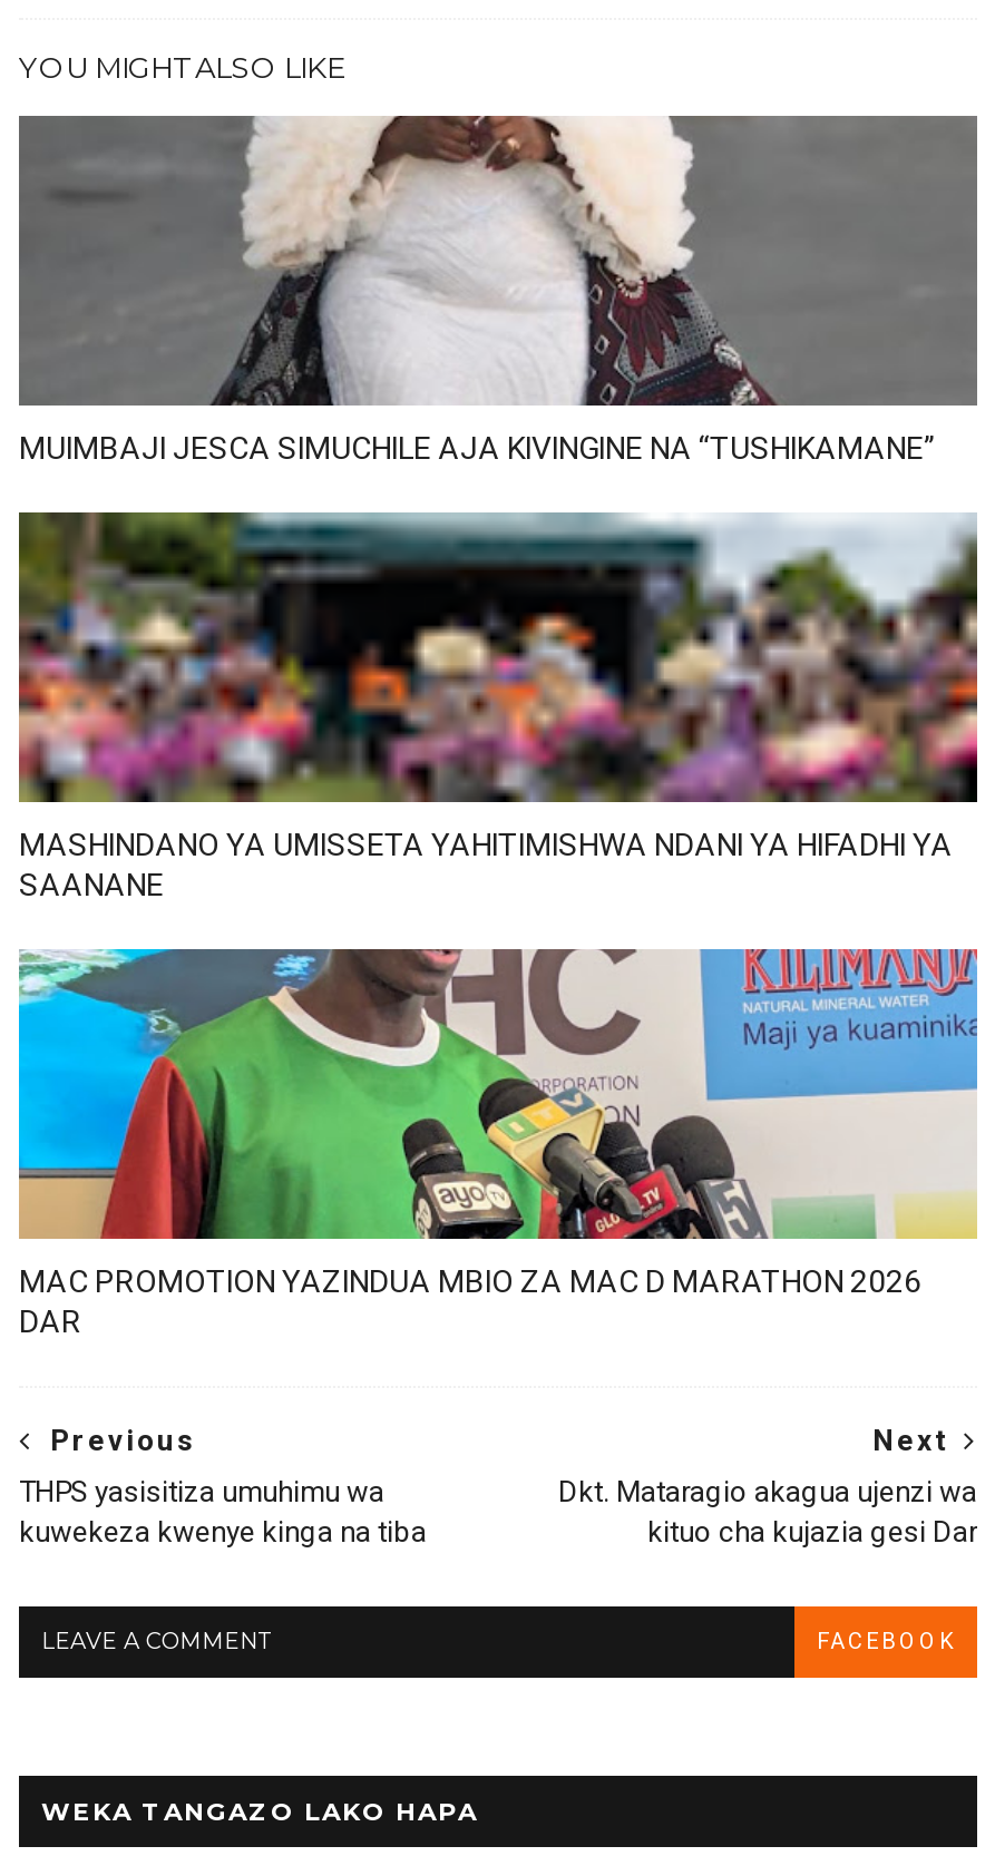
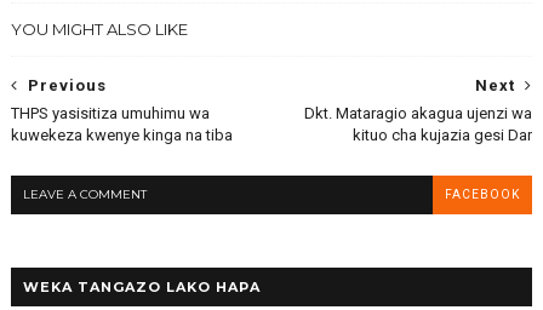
[17,114,979,465] [image] | MUIMBAJI JESCA SIMUCHILE AJA KIVINGINE NA “TUSHIKAMANE” -> none
[17,510,979,902] [image] | MASHINDANO YA UMISSETA YAHITIMISHWA NDANI YA HIFADHI YA | SAANANE -> none
[17,947,979,1339] [image] | MAC PROMOTION YAZINDUA MBIO ZA MAC D MARATHON 2026 | DAR -> none

